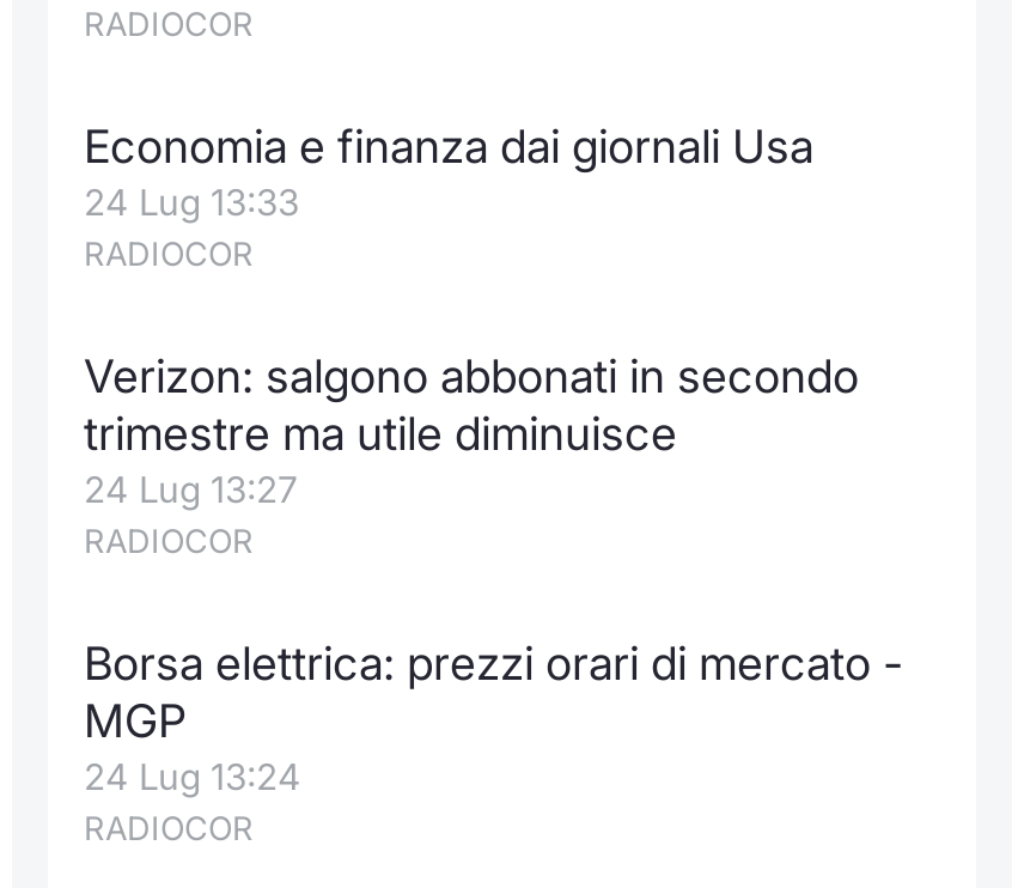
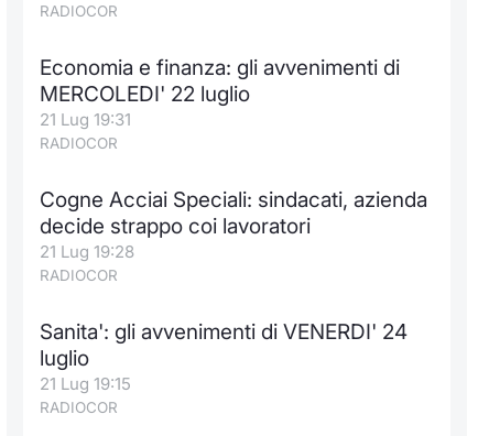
[84,120,813,225] Economia e finanza dai giornali Usa | 24 Lug 13:33 -> [40,55,400,130] Economia e finanza: gli avvenimenti di | MERCOLEDI' 22 luglio | 21 Lug 19:31
[84,349,859,512] Verizon: salgono abbonati in secondo | trimestre ma utile diminuisce | 24 Lug 13:27 -> [40,187,427,262] Cogne Acciai Speciali: sindacati, azienda | decide strappo coi lavoratori | 21 Lug 19:28
[84,637,904,799] Borsa elettrica: prezzi orari di mercato - | MGP | 24 Lug 13:24 -> [40,319,408,394] Sanita': gli avvenimenti di VENERDI' 24 | luglio | 21 Lug 19:15

